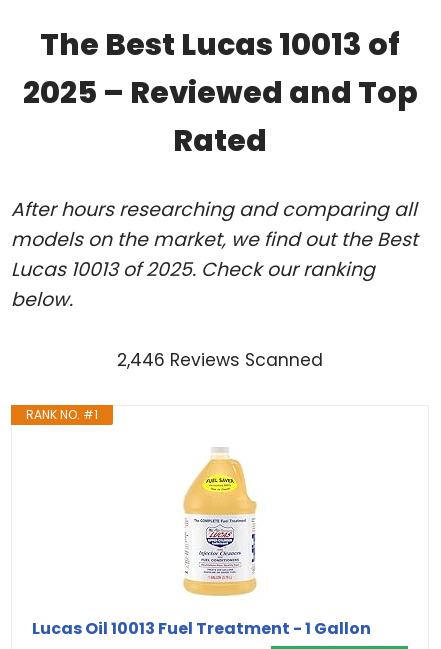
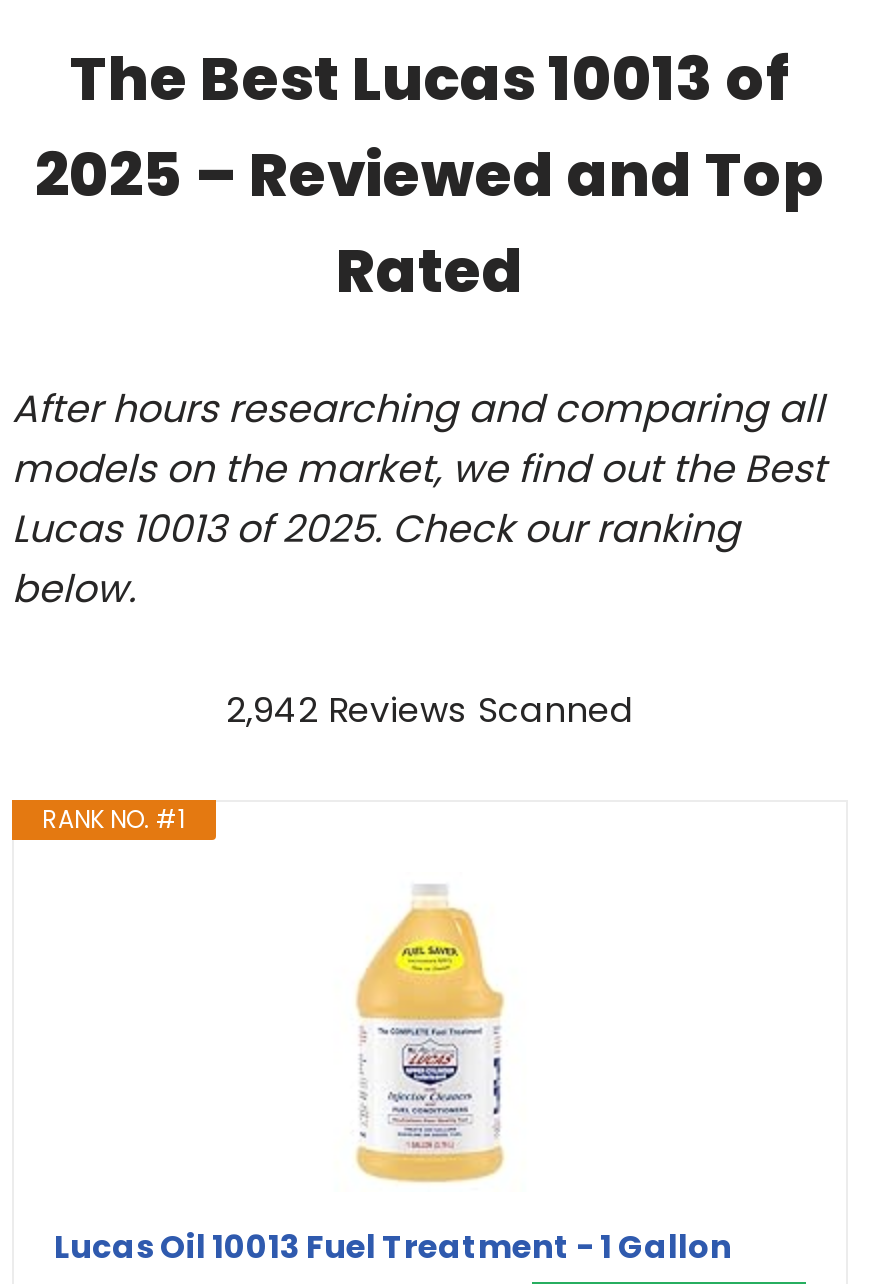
[117,348,323,372] 2,446 Reviews Scanned -> [226,686,634,734] 2,942 Reviews Scanned

